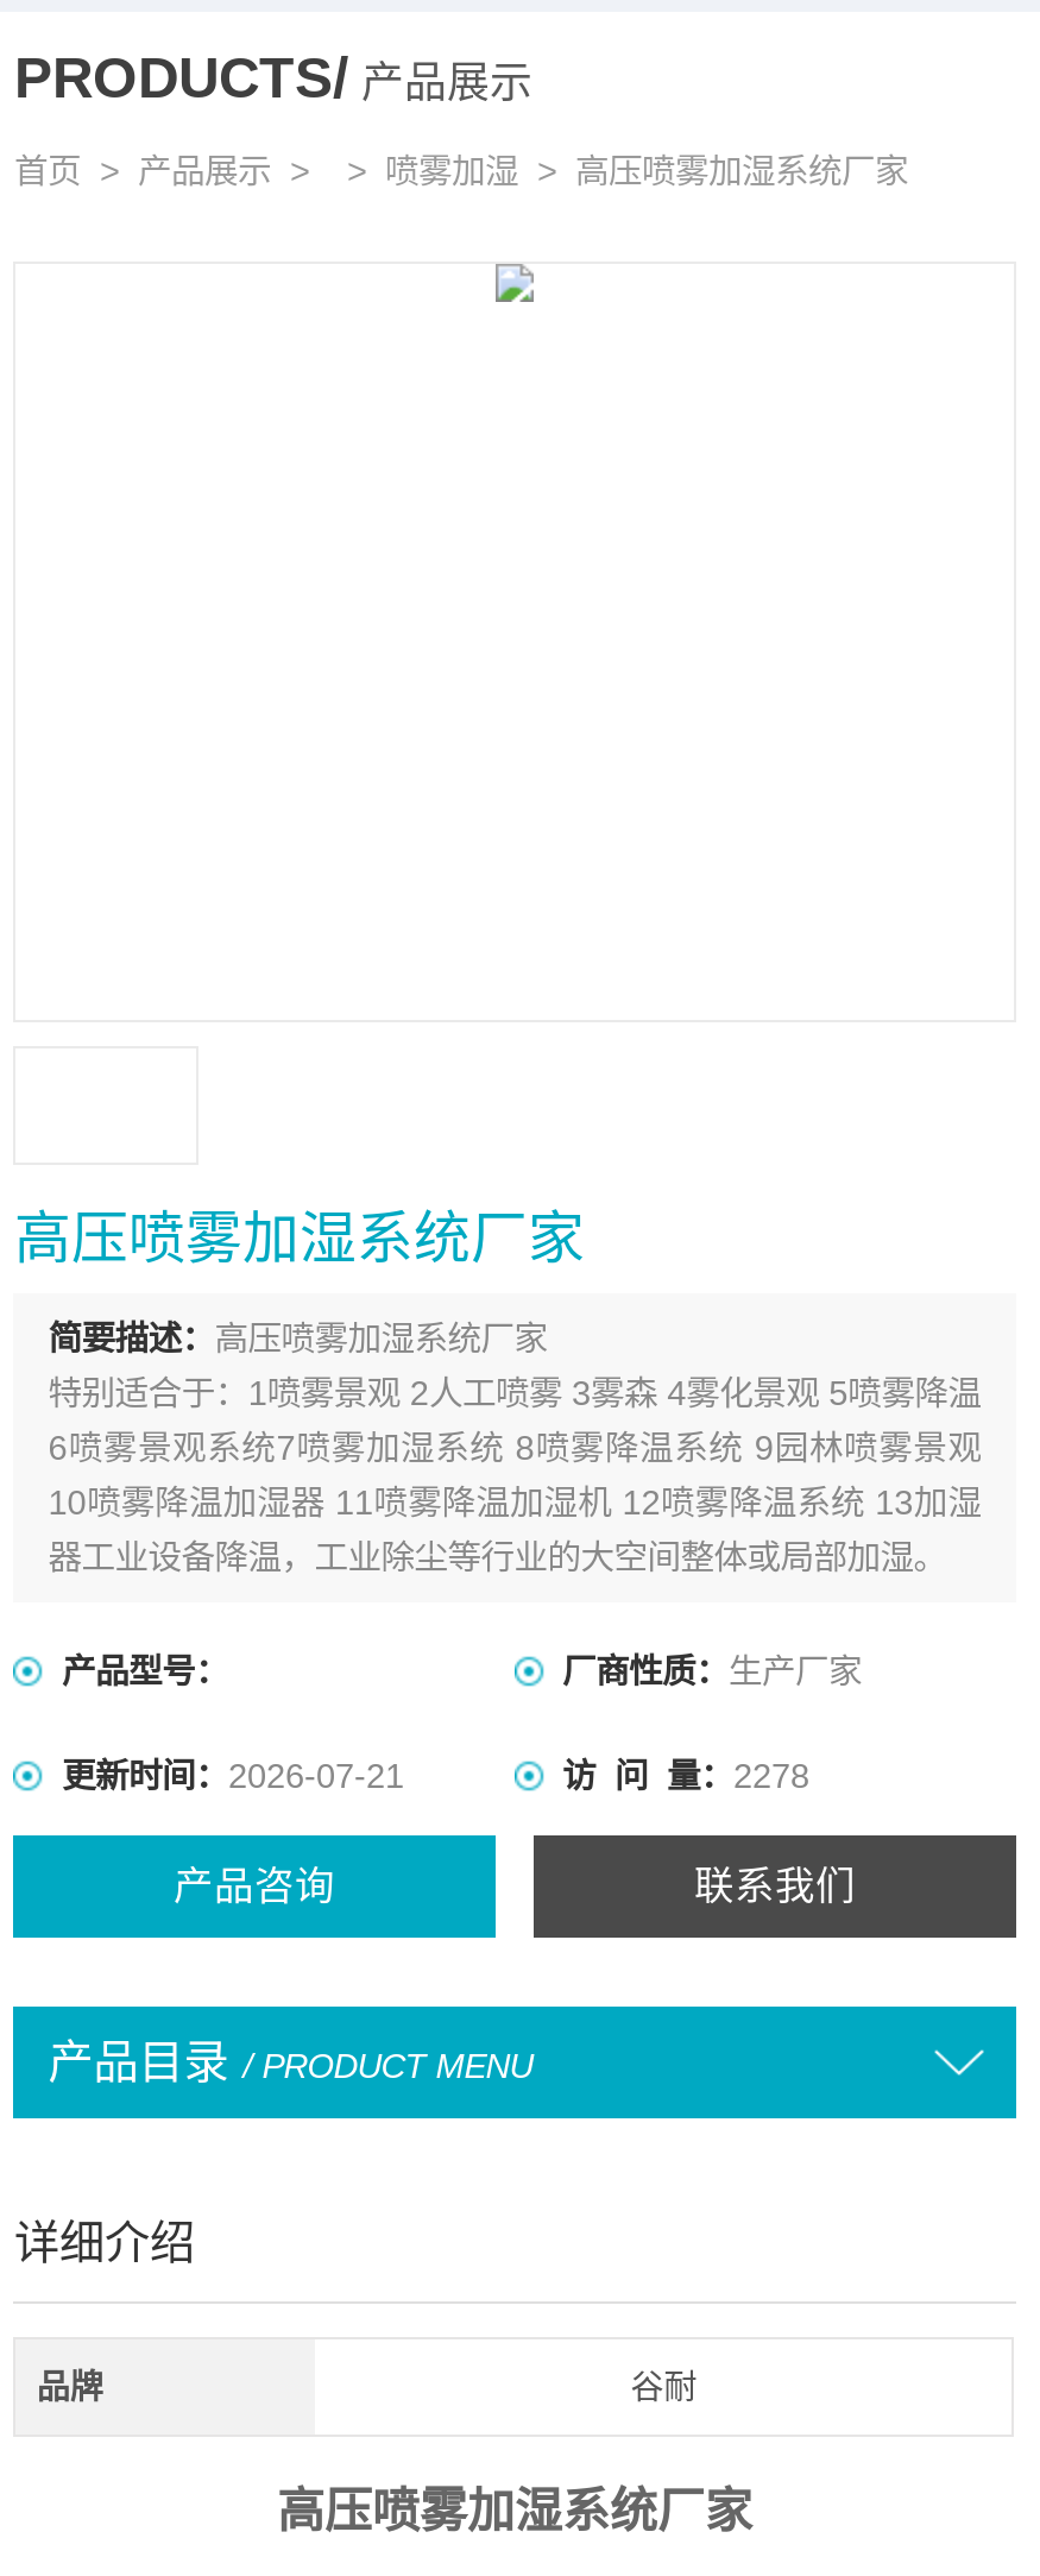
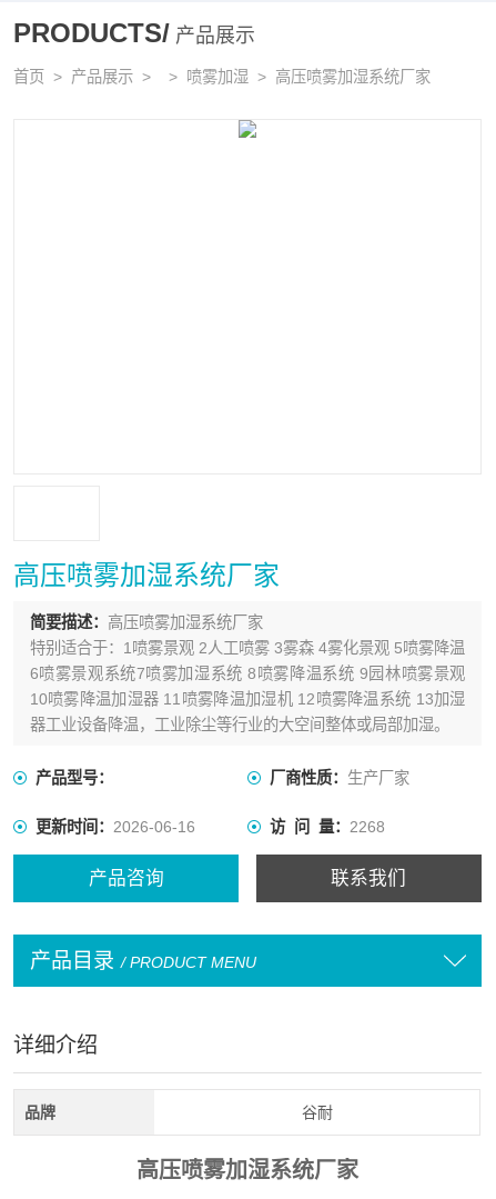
[62,1758,404,1796] 更新时间：2026-07-21 -> [36,818,196,836] 更新时间：2026-06-16
[562,1758,809,1796] 访 问 量：2278 -> [270,818,385,836] 访 问 量：2268

